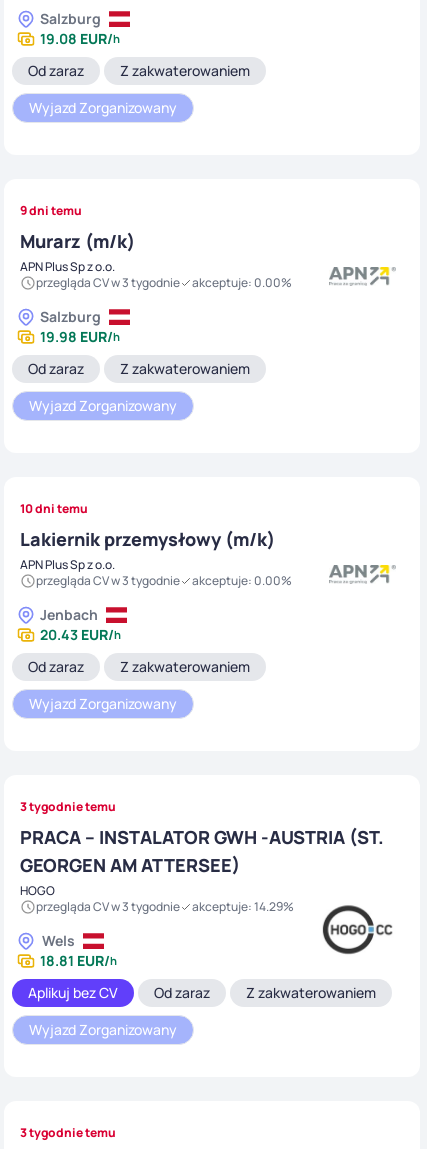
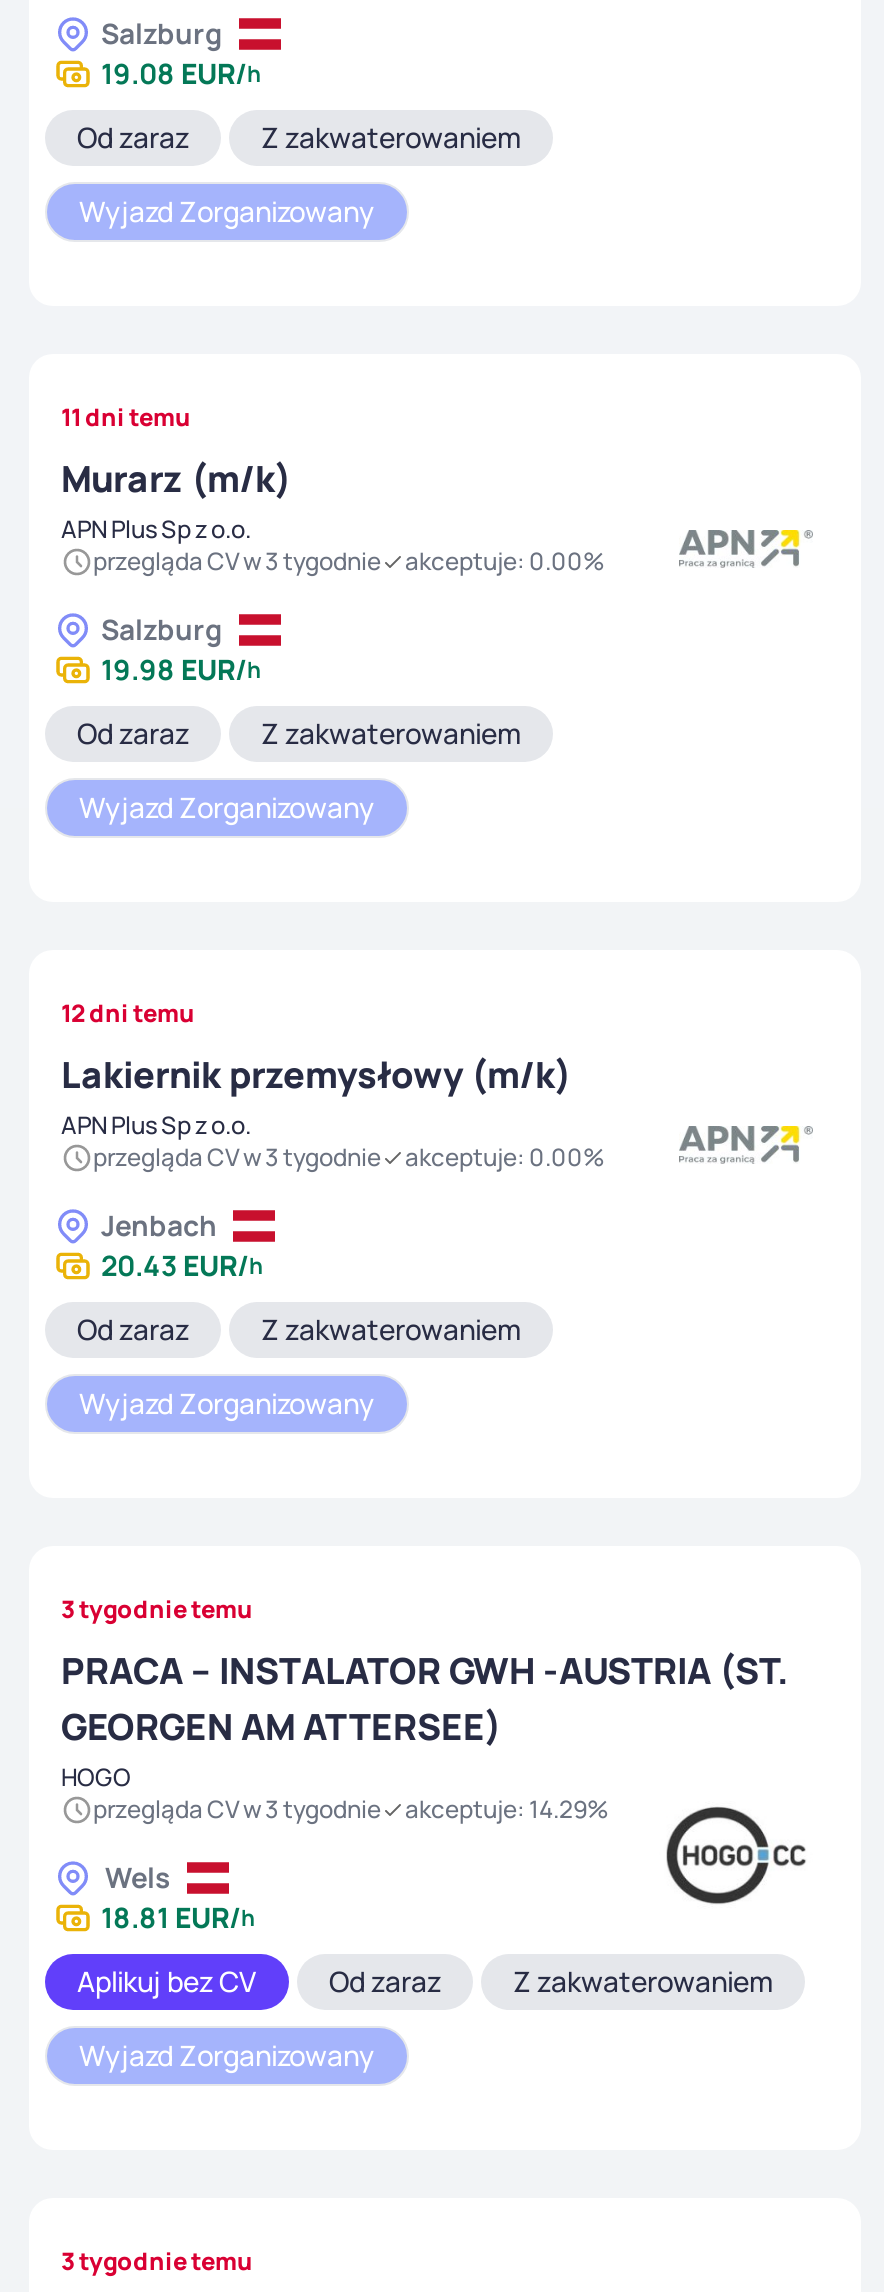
[20,202,82,219] 9 dni temu -> [61,399,191,433] 11 dni temu
[20,500,88,517] 10 dni temu -> [61,995,195,1029] 12 dni temu

